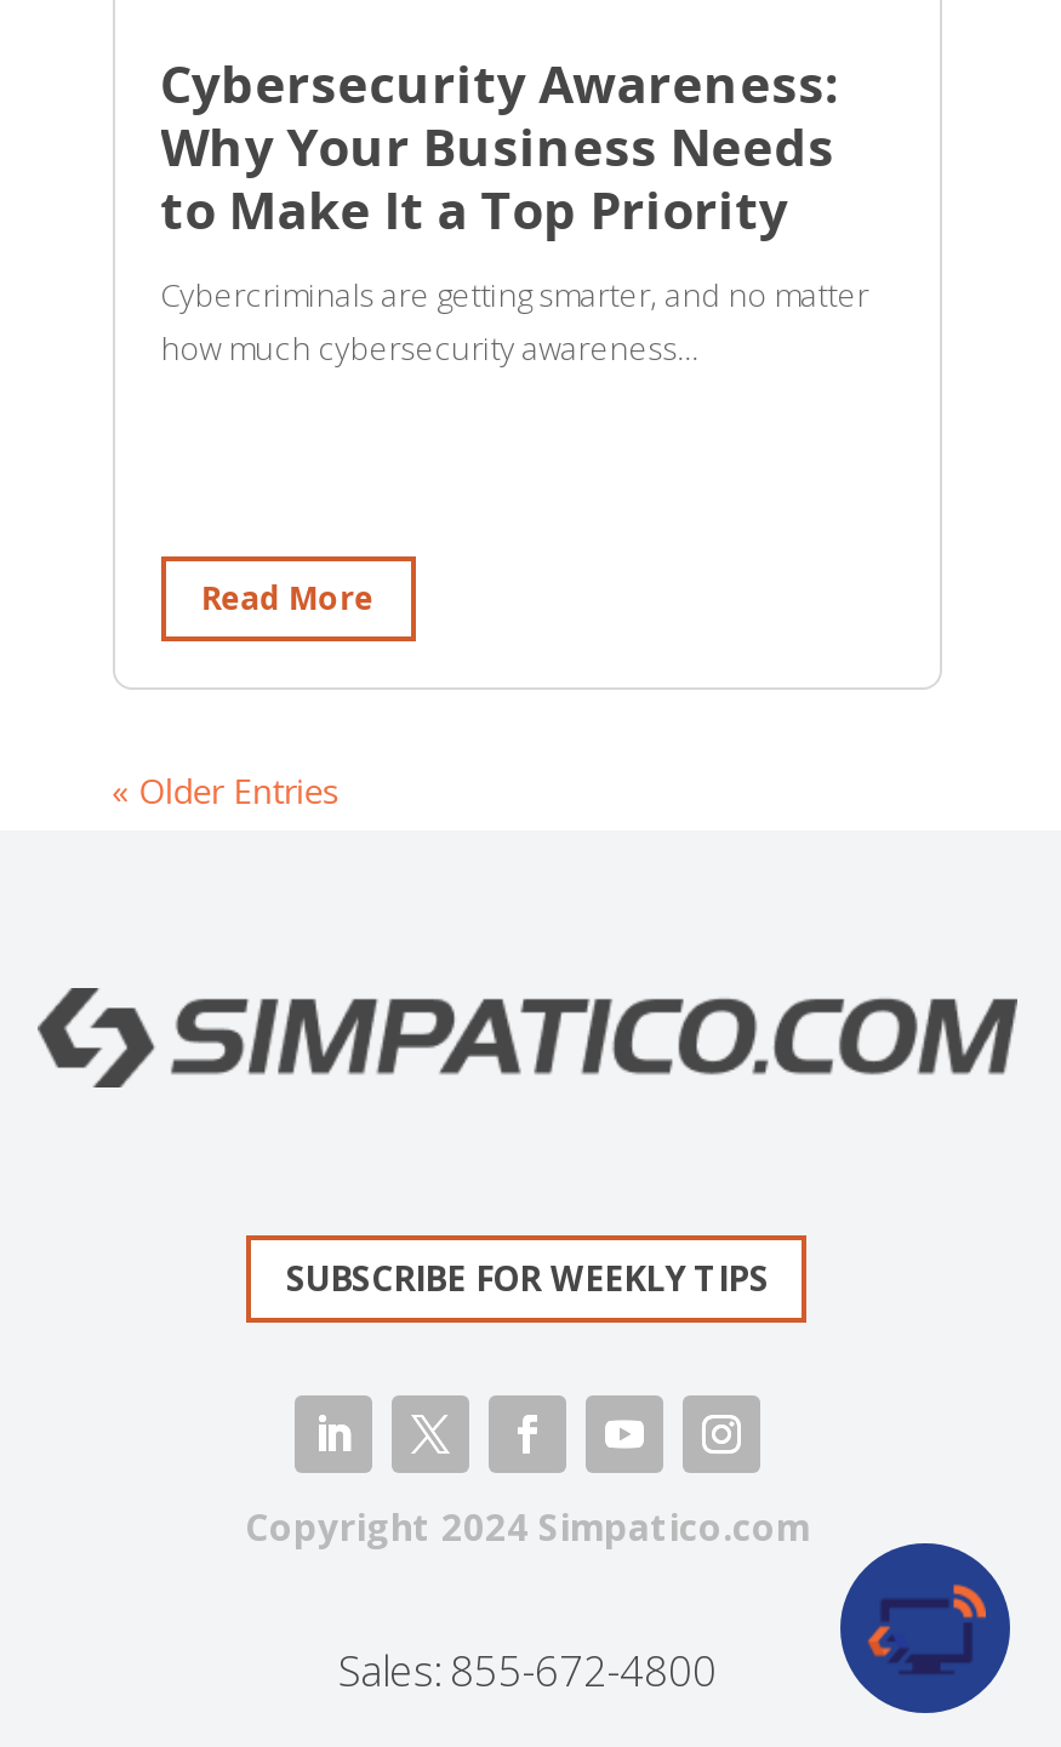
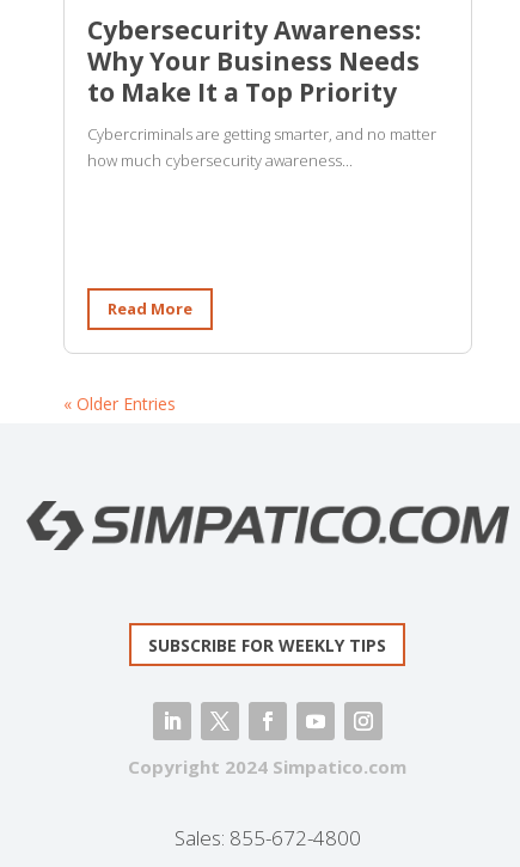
[838,1542,1012,1717] [image] -> none

